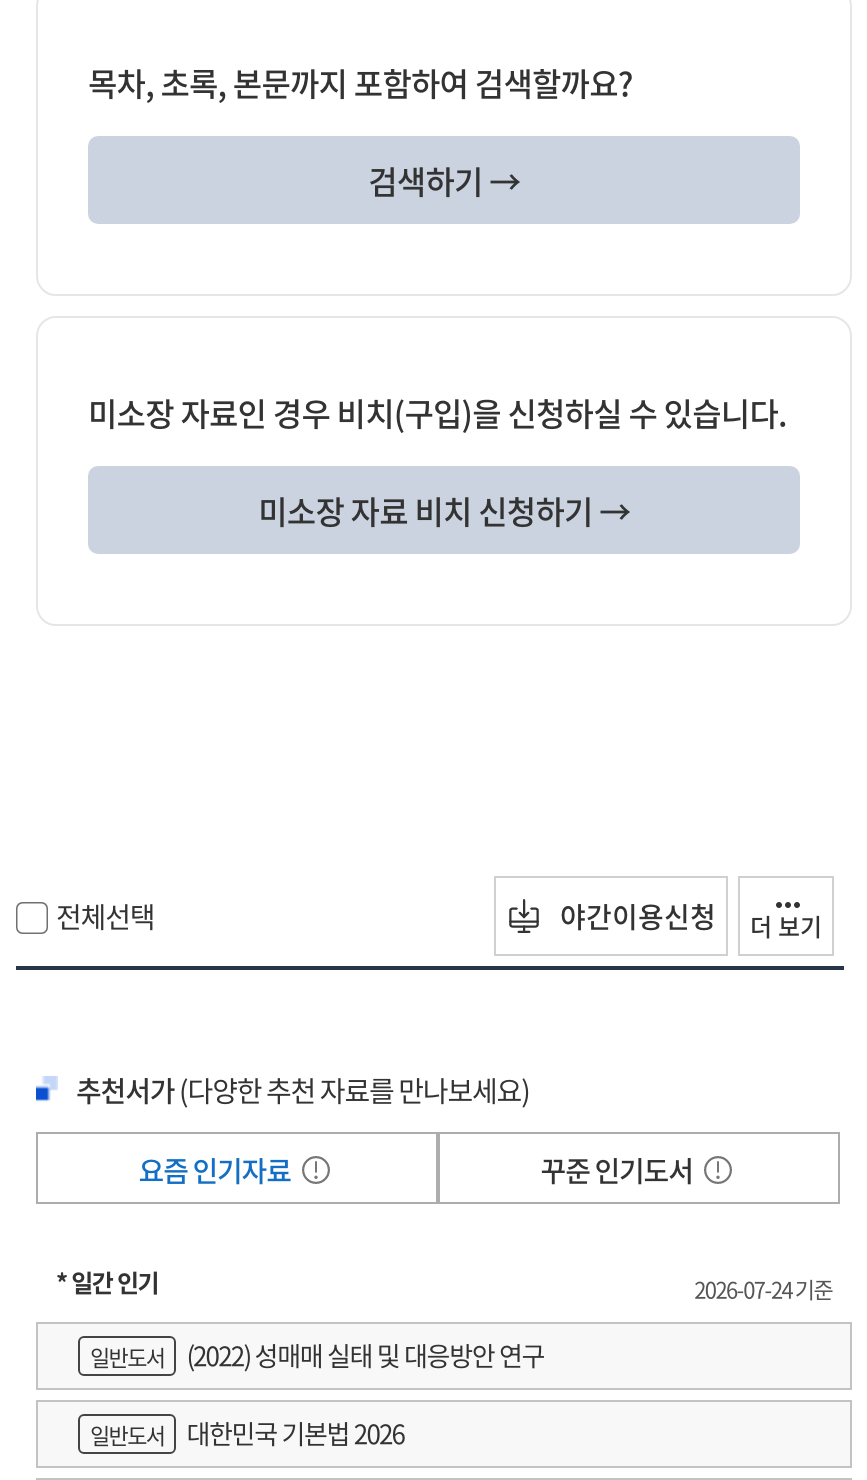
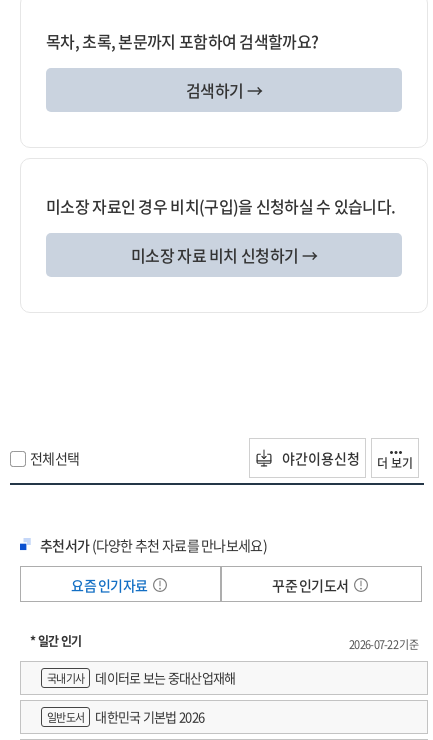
[694,1272,832,1306] 2026-07-24 기준 -> [349,636,418,653] 2026-07-22 기준
[90,1336,544,1374] 일반도서 | (2022) 성매매 실태 및 대응방안 연구 -> [47,668,235,687] 국내기사 | 데이터로 보는 중대산업재해

